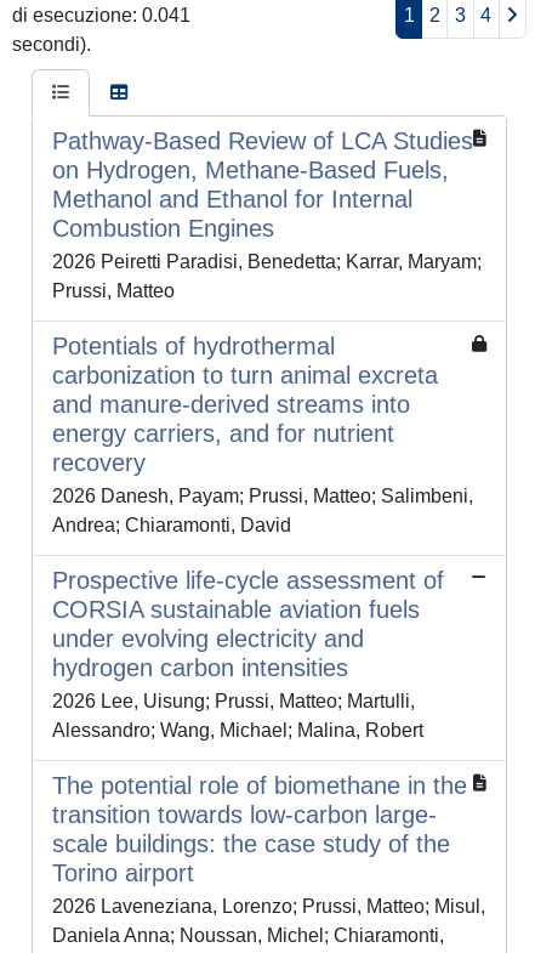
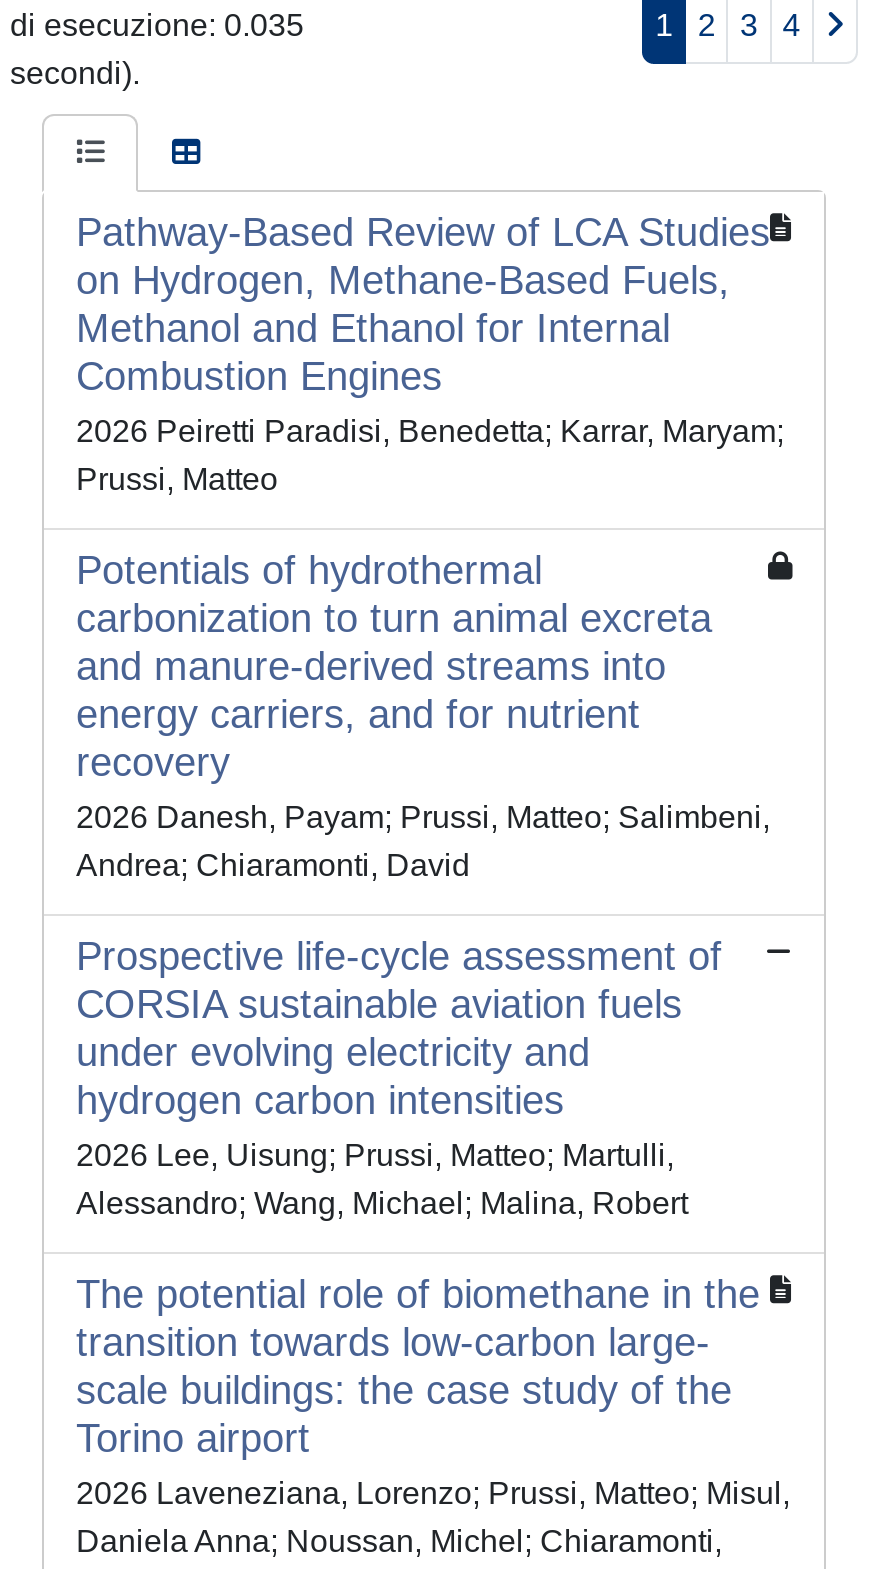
[12,5,190,26] di esecuzione: 0.041 -> [10,9,304,43] di esecuzione: 0.035

